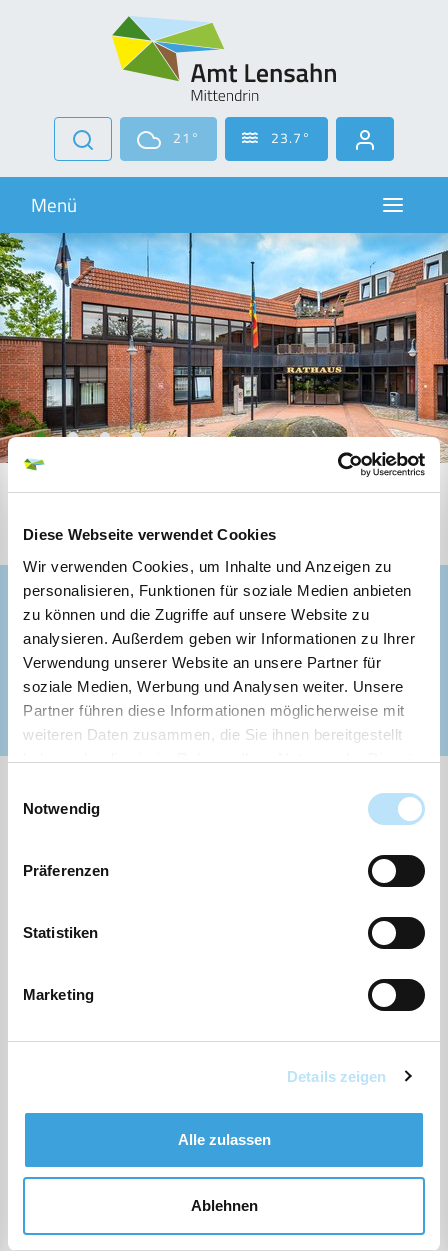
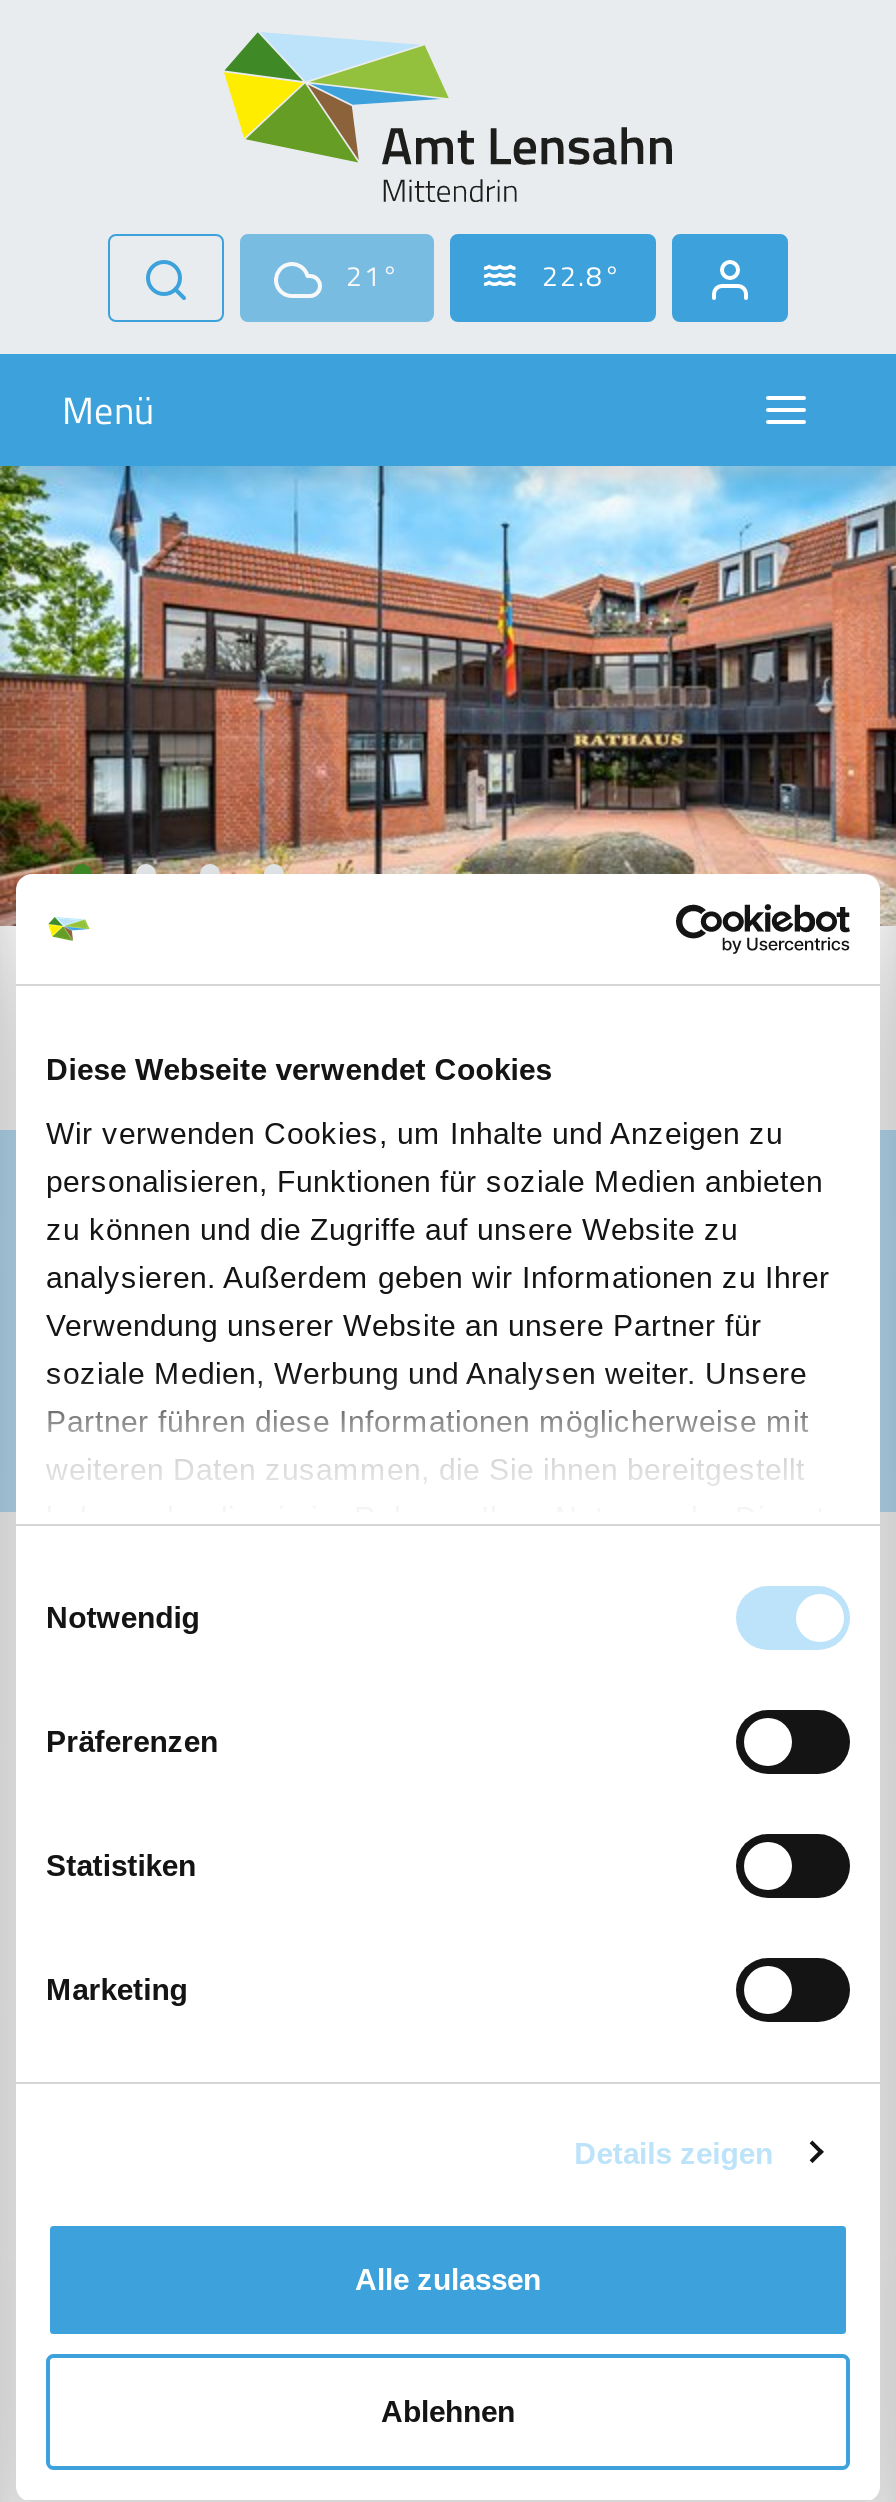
[271,127,311,148] 23.7° -> [542,255,622,297] 22.8°

